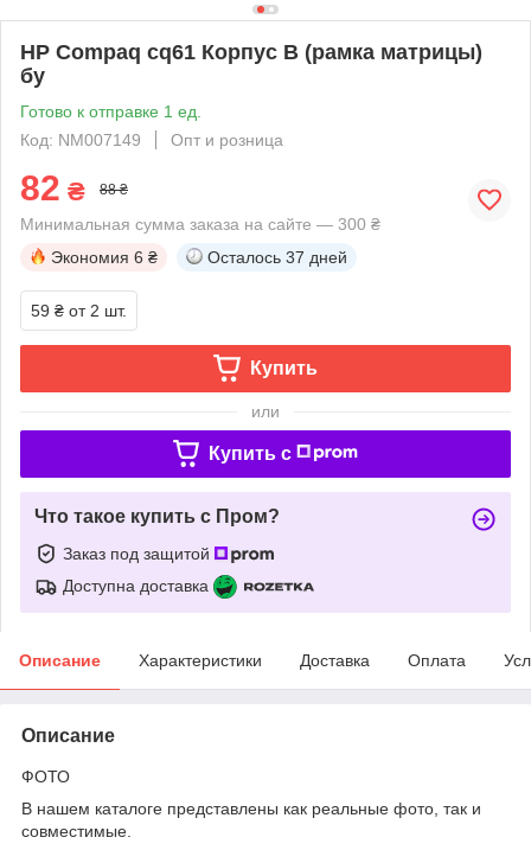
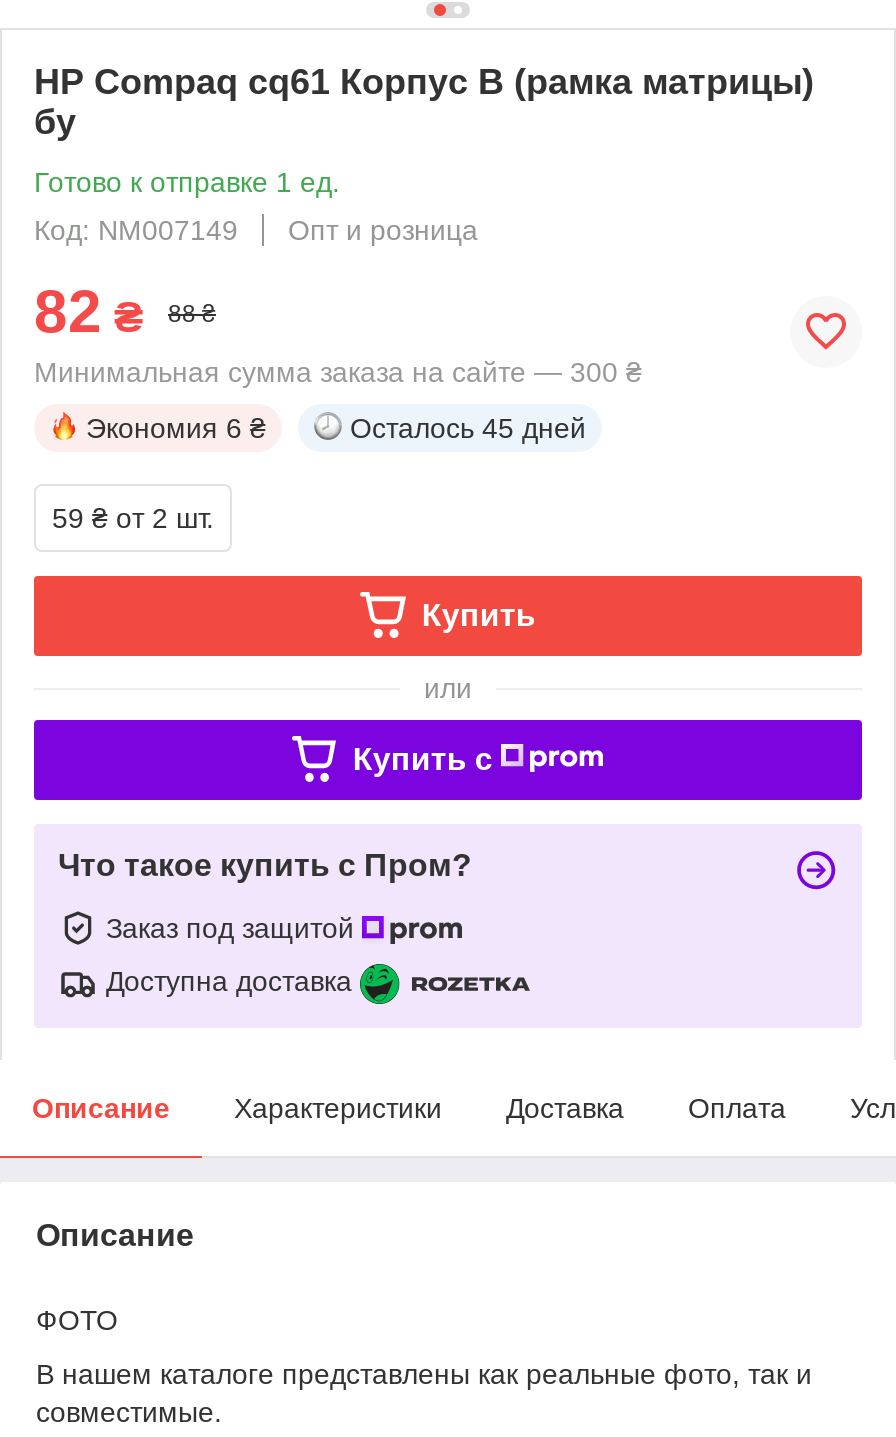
[207,248,347,266] Осталось 37 дней -> [350,412,586,444] Осталось 45 дней

